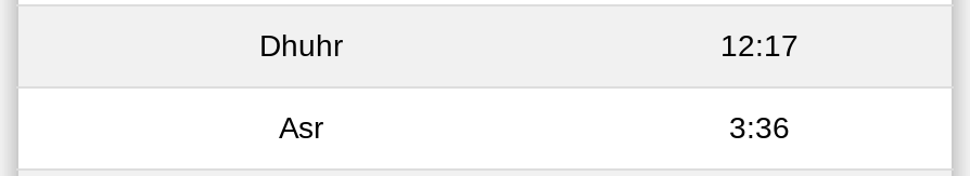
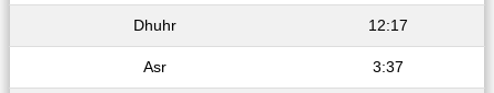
[729,110,790,145] 3:36 -> [372,58,403,75] 3:37

